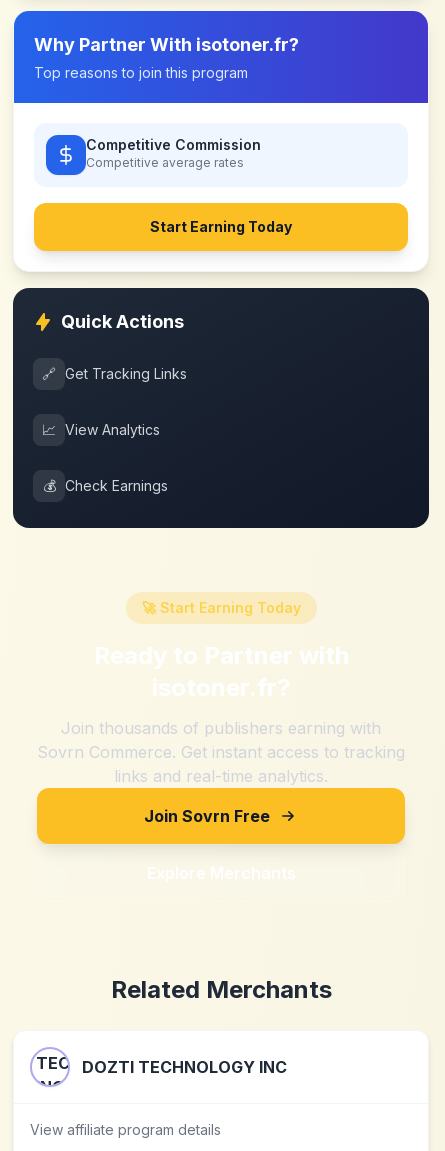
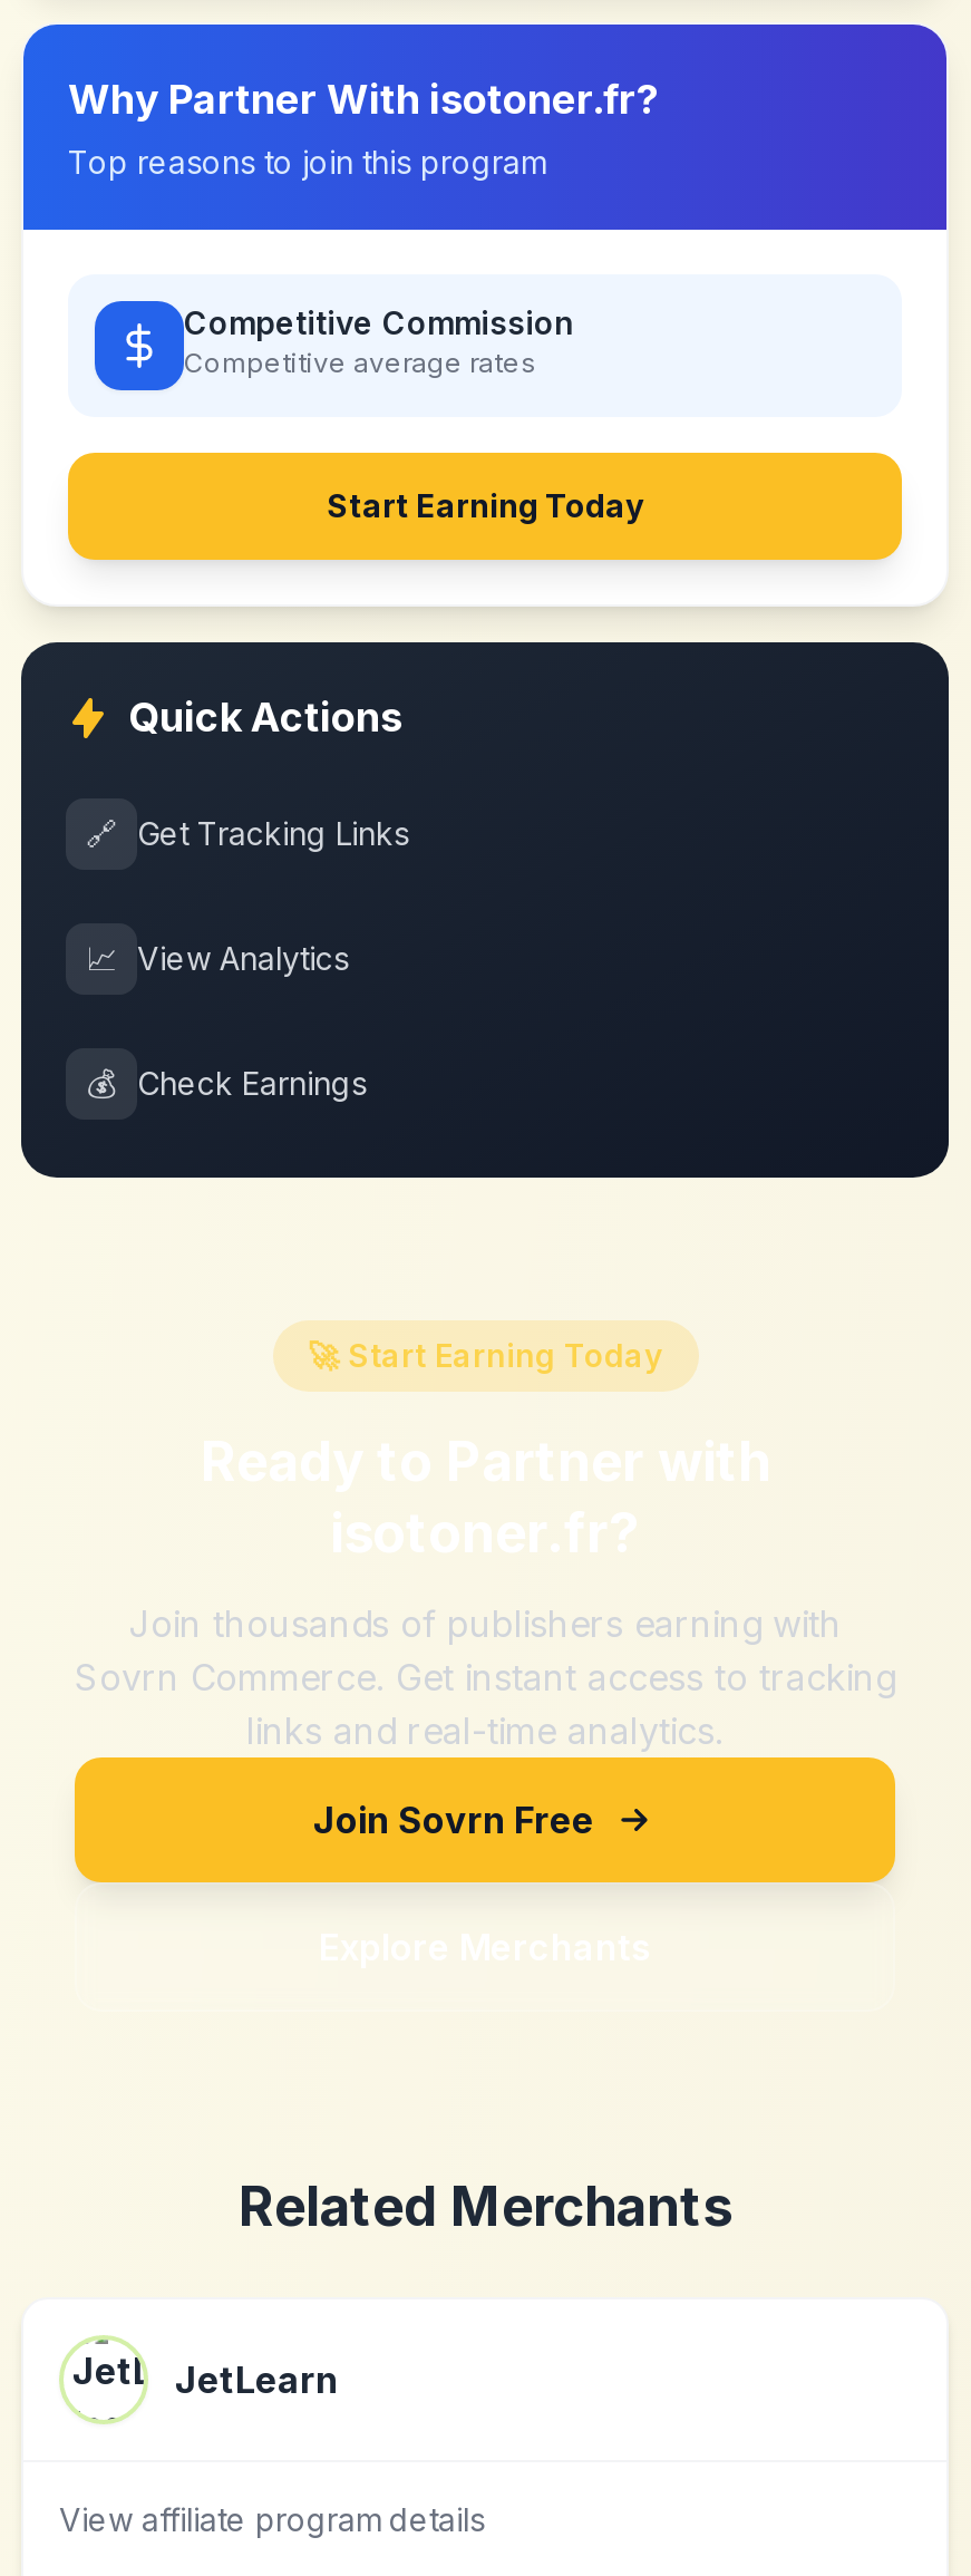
[30,1047,287,1087] [image] | DOZTI TECHNOLOGY INC -> [59,2335,338,2424] [image] | JetLearn

